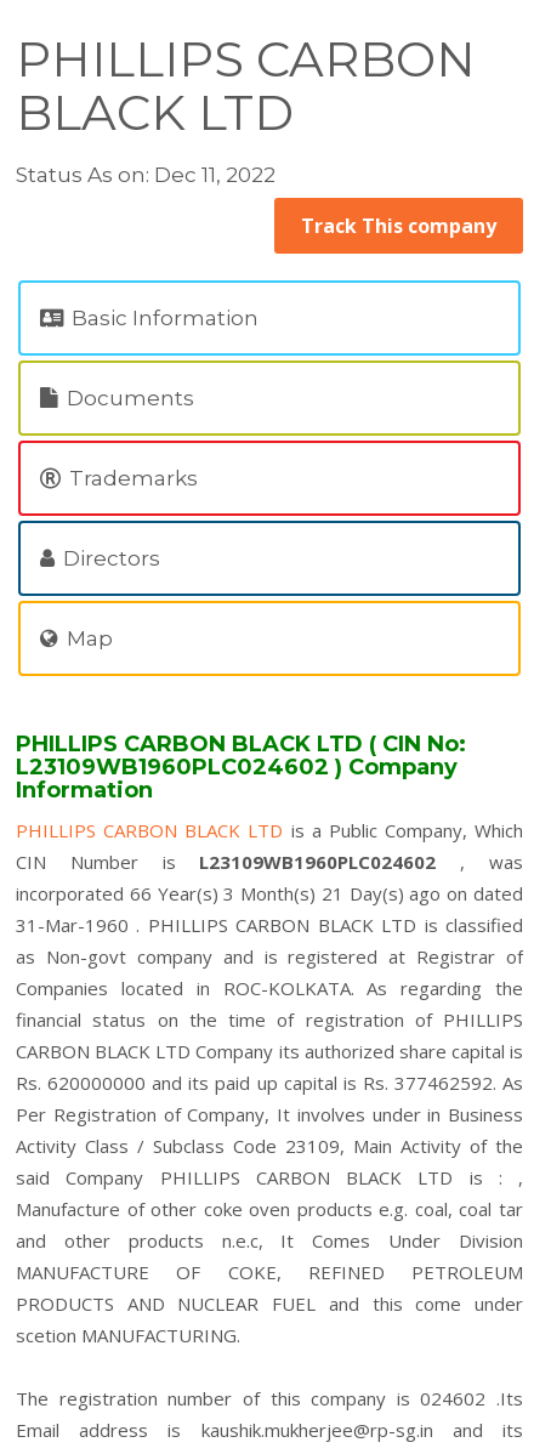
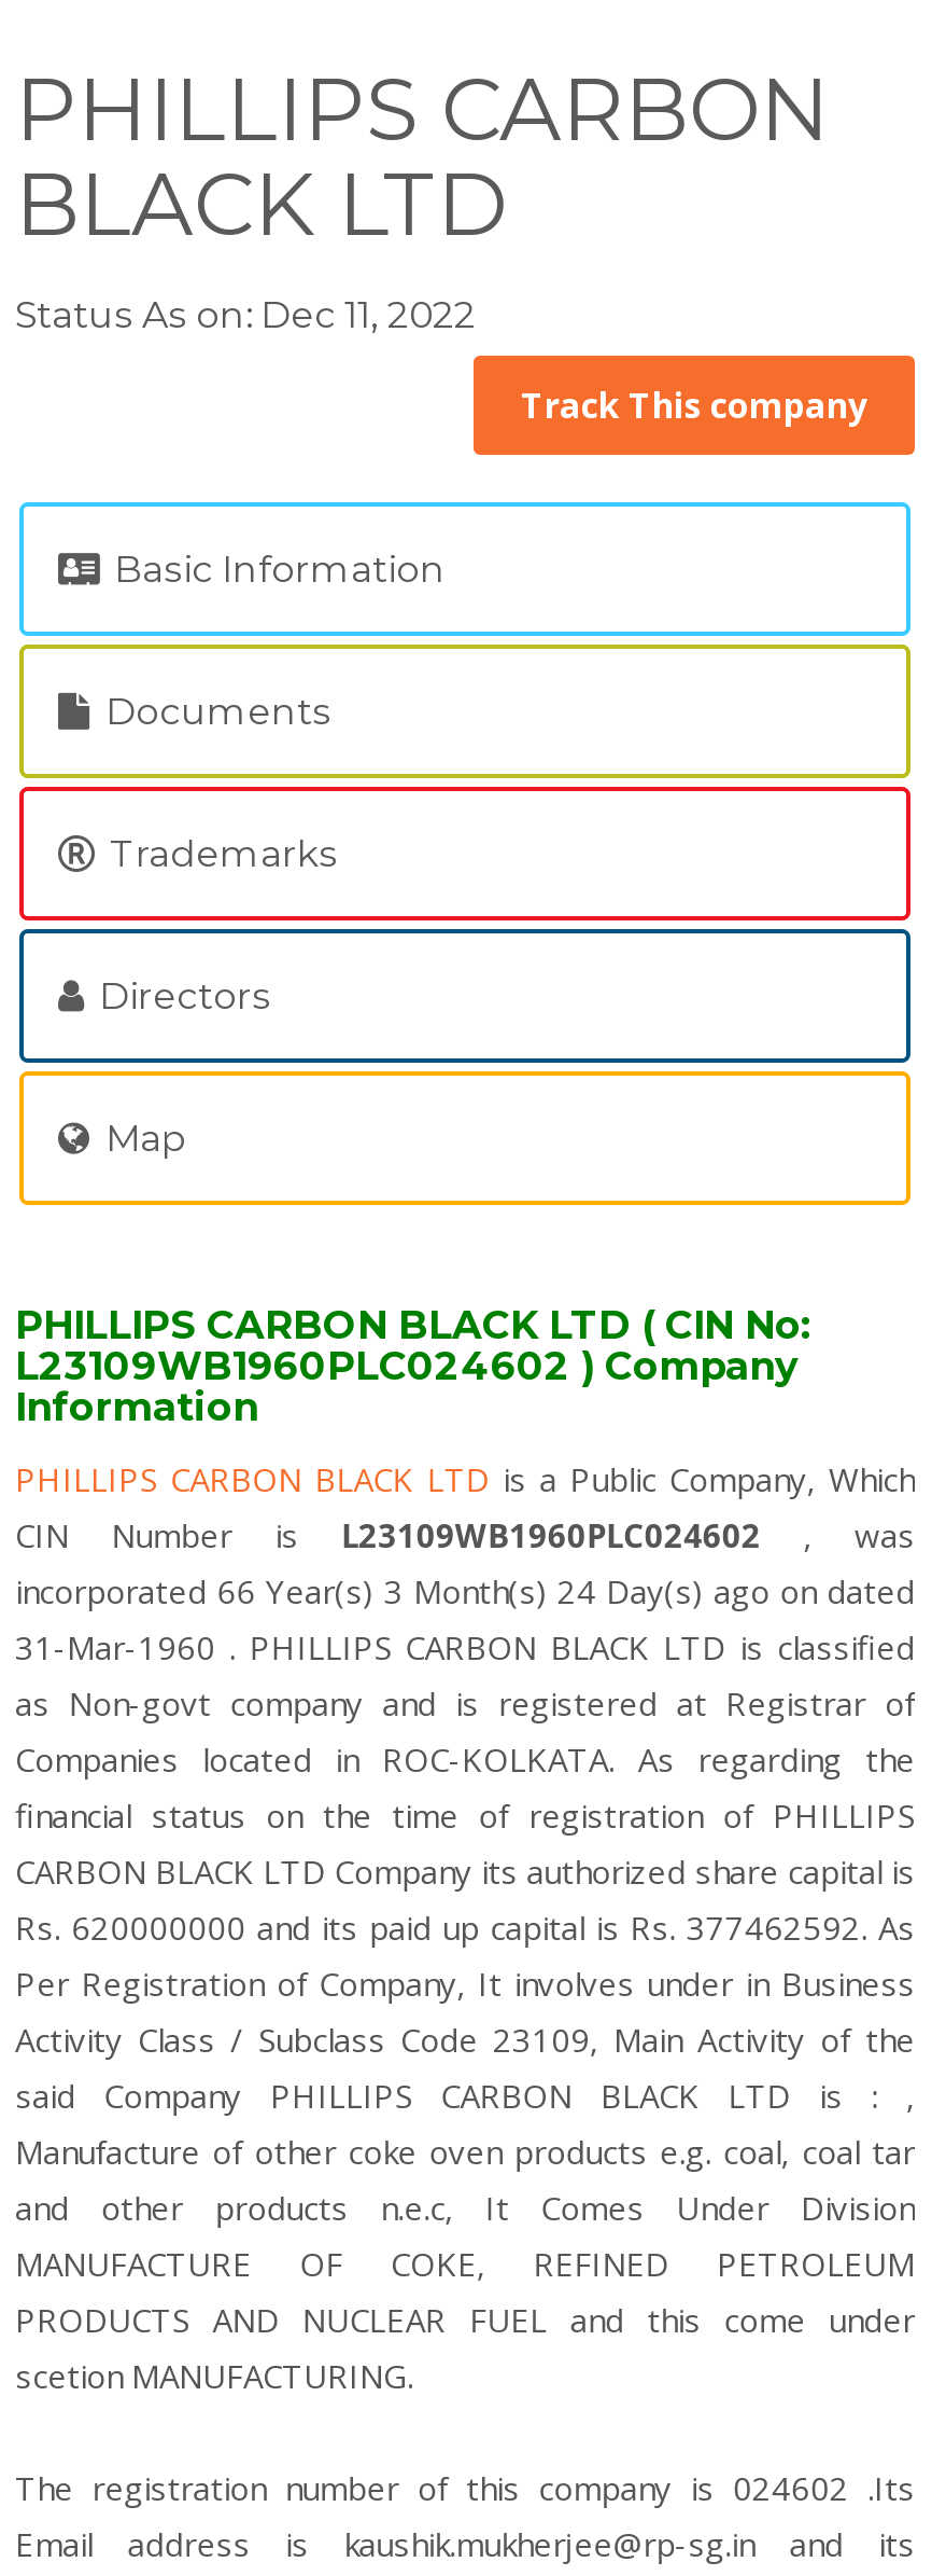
[16,881,523,905] incorporated 66 Year(s) 3 Month(s) 21 Day(s) ago on dated -> [15,1569,915,1612] incorporated 66 Year(s) 3 Month(s) 24 Day(s) ago on dated

